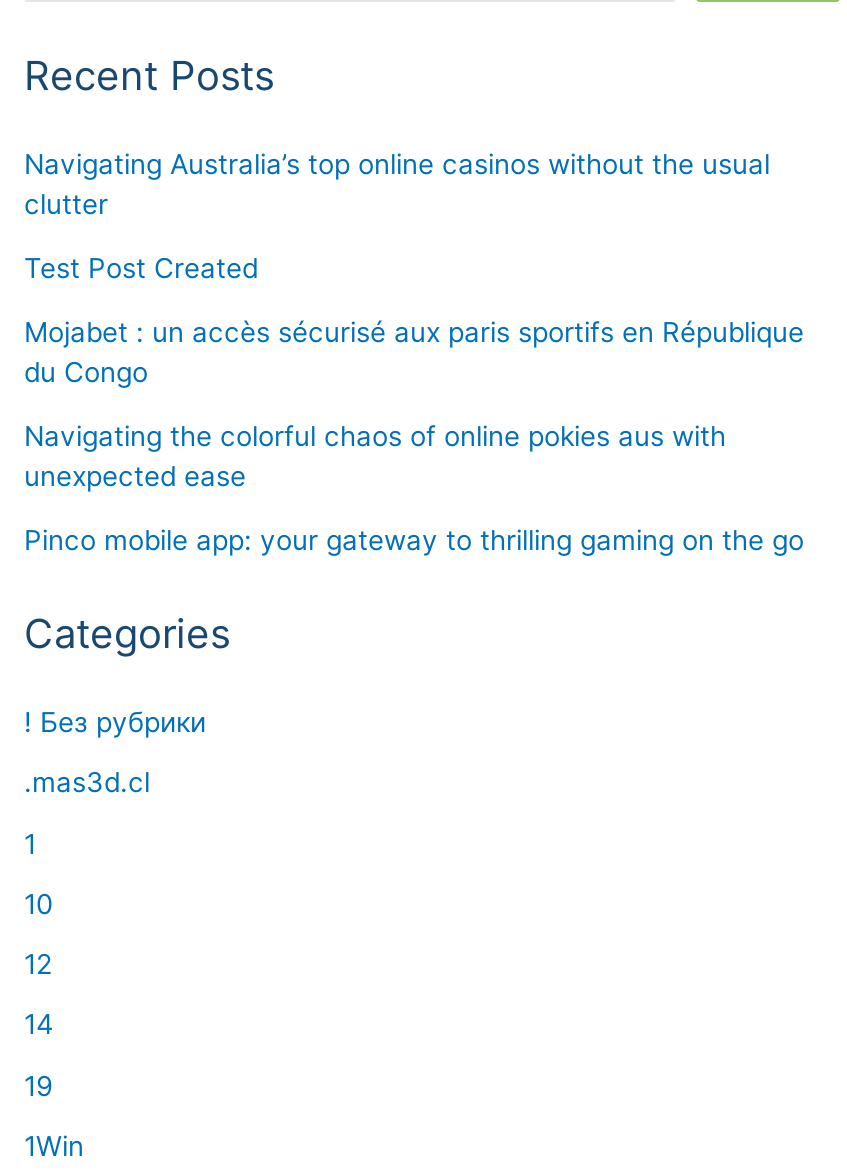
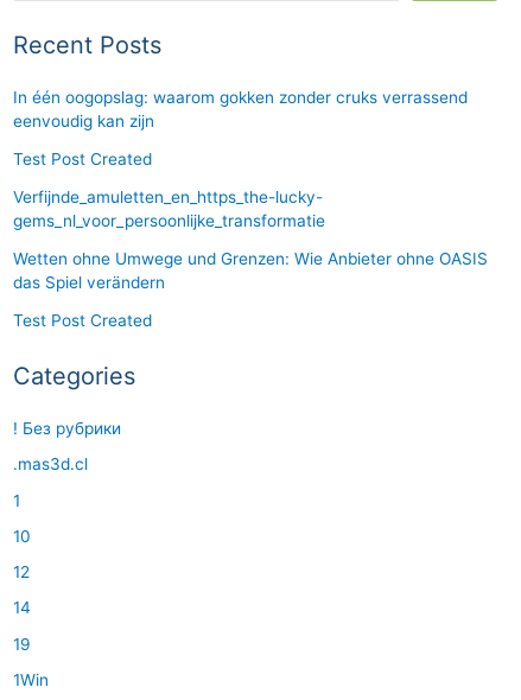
[24,148,770,220] Navigating Australia’s top online casinos without the usual | clutter -> [13,88,468,131] In één oogopslag: waarom gokken zonder cruks verrassend | eenvoudig kan zijn
[24,316,804,388] Mojabet : un accès sécurisé aux paris sportifs en République | du Congo -> [13,188,325,230] Verfijnde_amuletten_en_https_the-lucky- | gems_nl_voor_persoonlijke_transformatie
[24,420,726,492] Navigating the colorful chaos of online pokies aus with | unexpected ease -> [13,249,488,292] Wetten ohne Umwege und Grenzen: Wie Anbieter ohne OASIS | das Spiel verändern
[24,524,804,556] Pinco mobile app: your gateway to thrilling gaming on the go -> [13,311,152,330] Test Post Created

